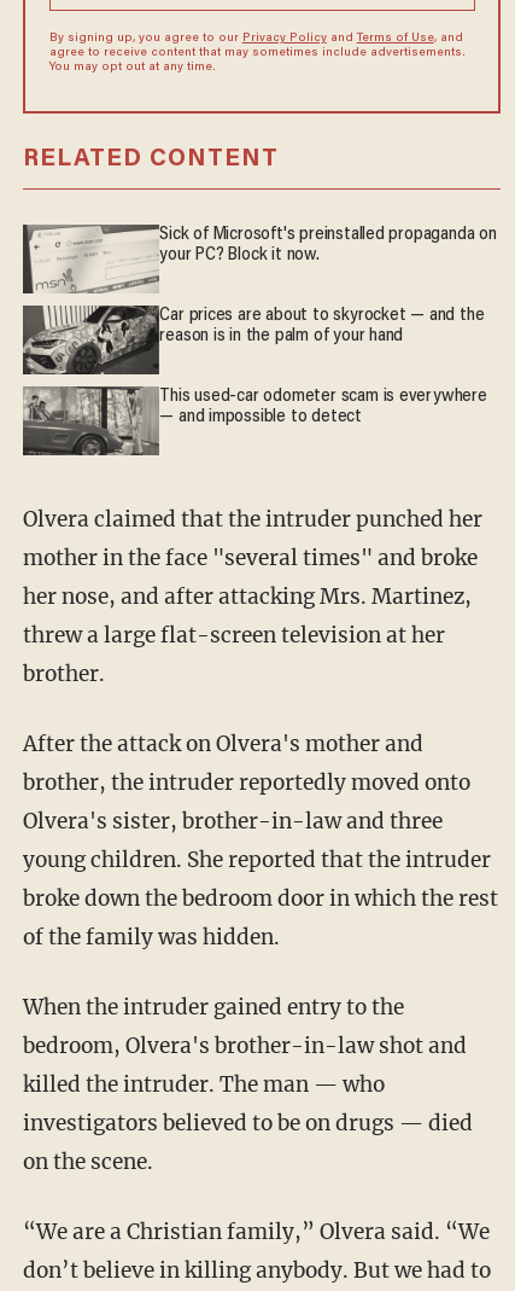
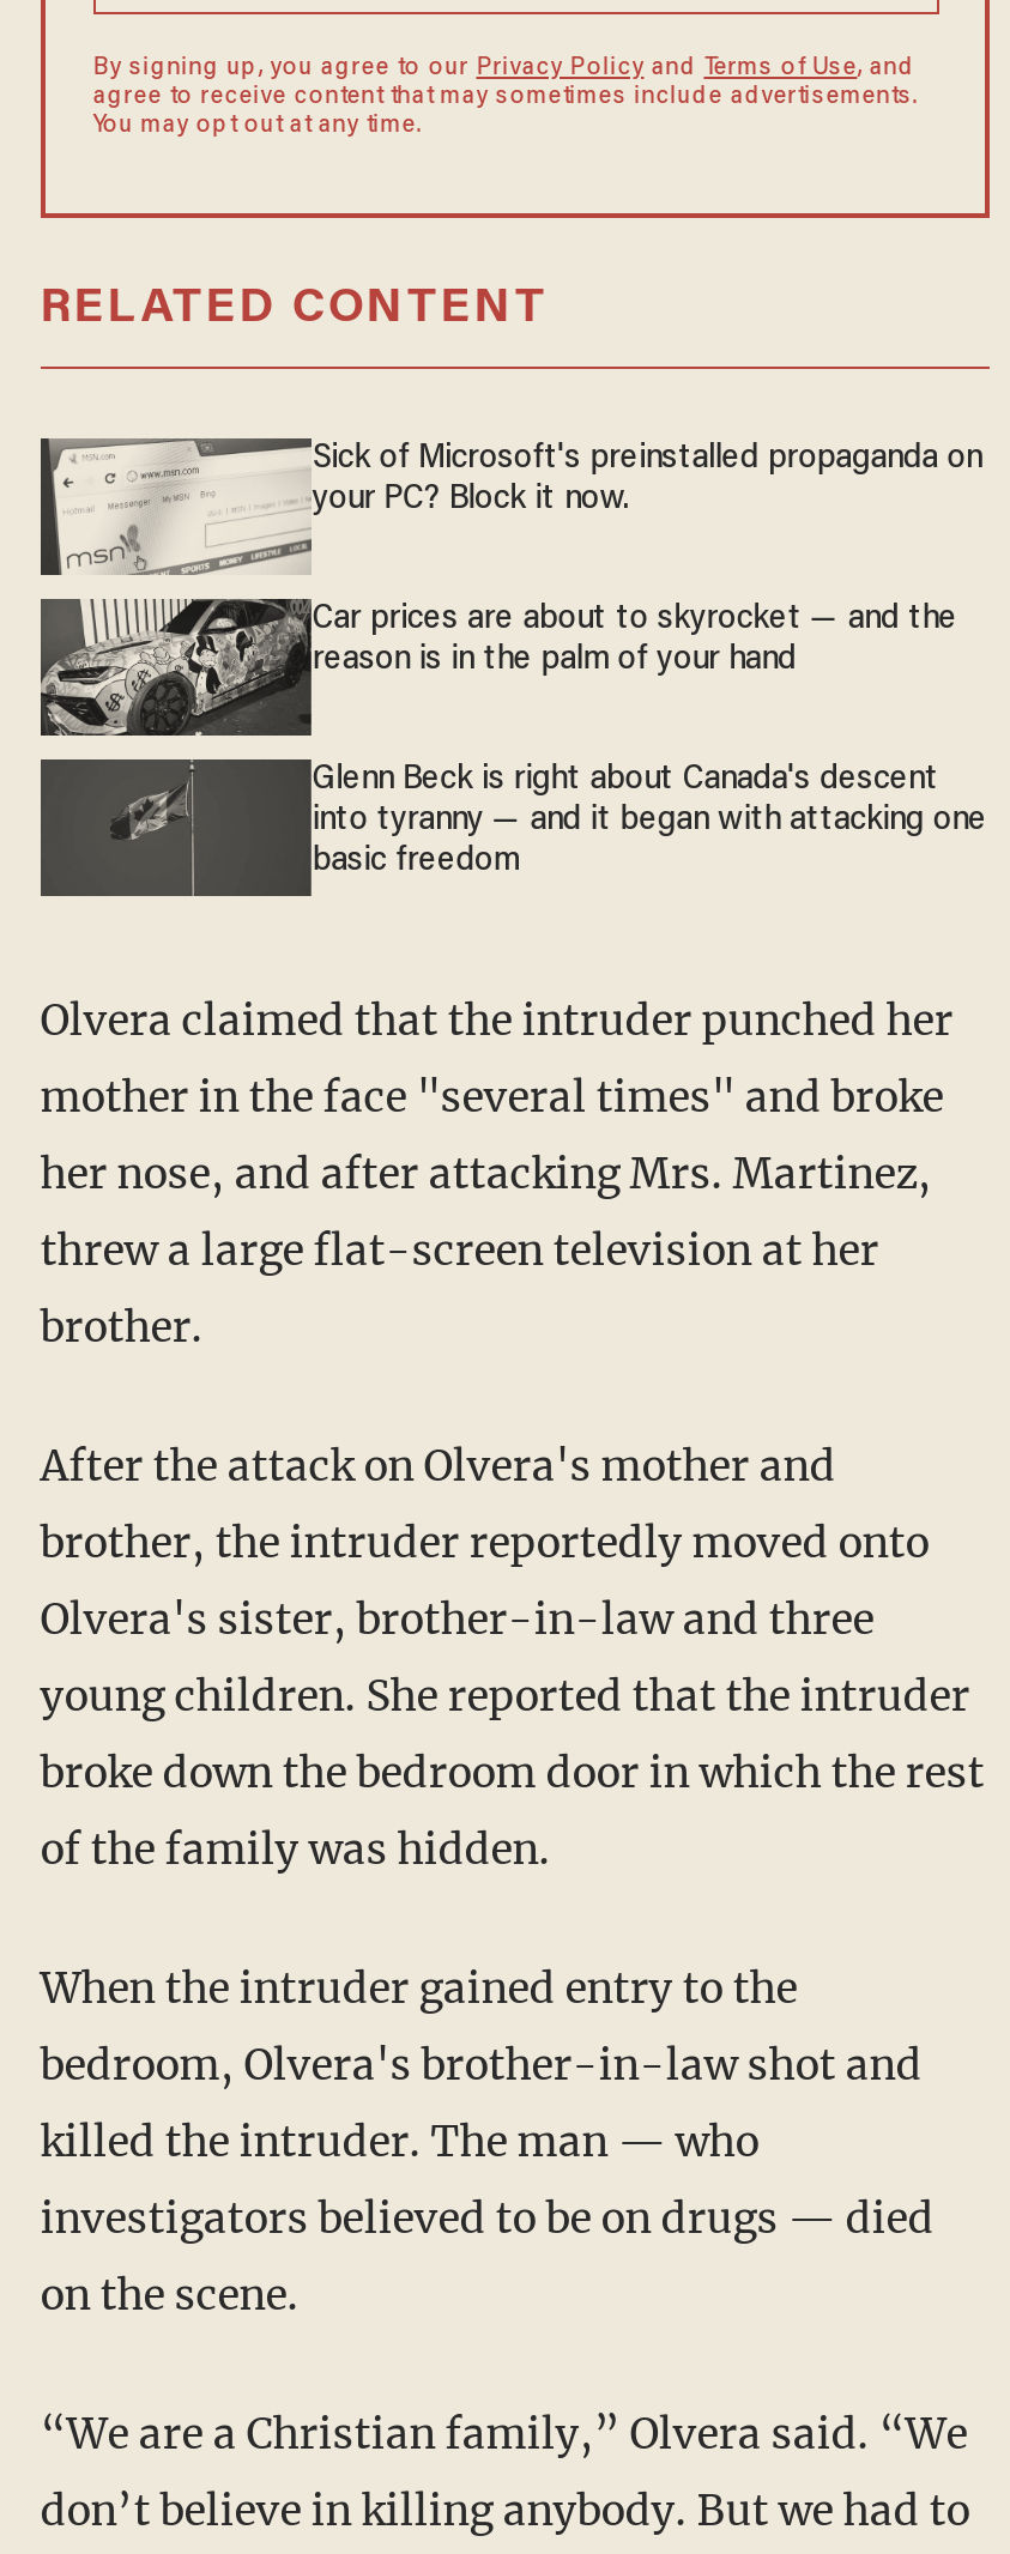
[23,386,487,455] [image] | This used-car odometer scam is everywhere | — and impossible to detect -> [38,759,987,896] [image] | Glenn Beck is right about Canada's descent | into tyranny — and it began with attacking one | basic freedom

